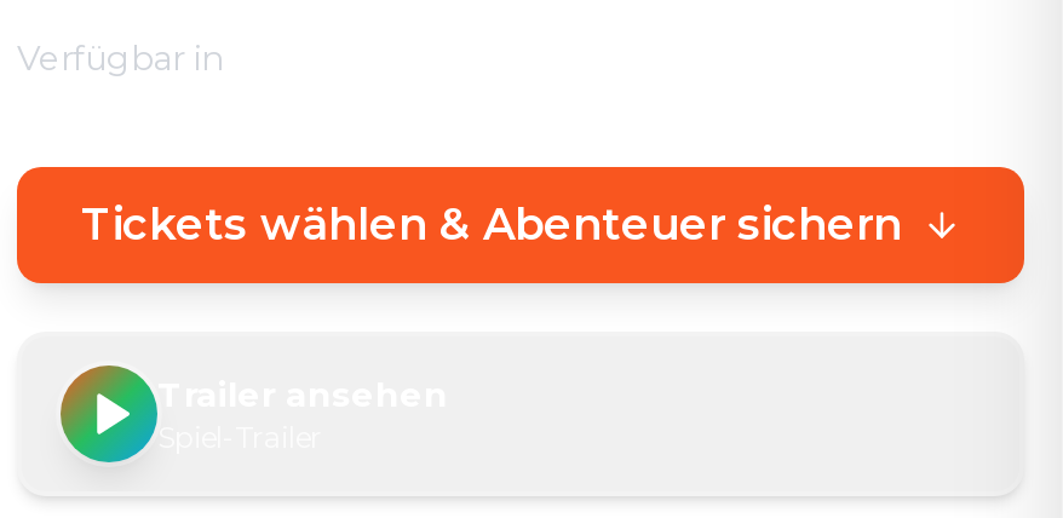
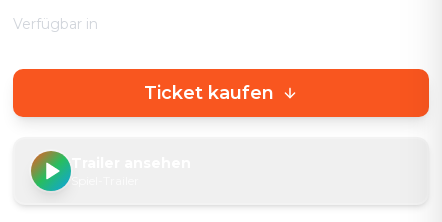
[81,198,902,252] Tickets wählen & Abenteuer sichern -> [144,82,274,104] Ticket kaufen

